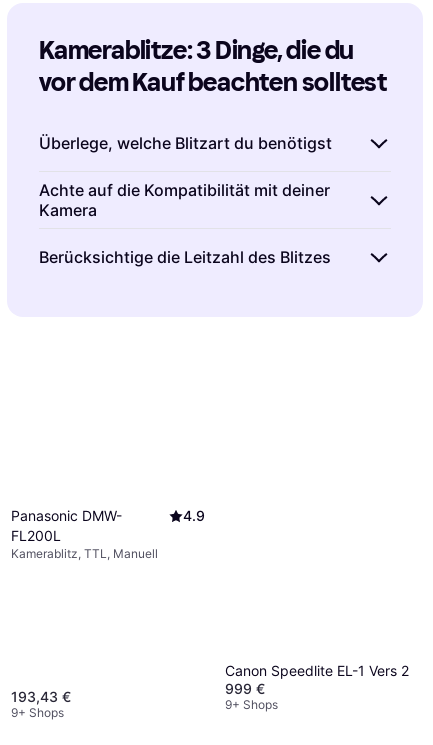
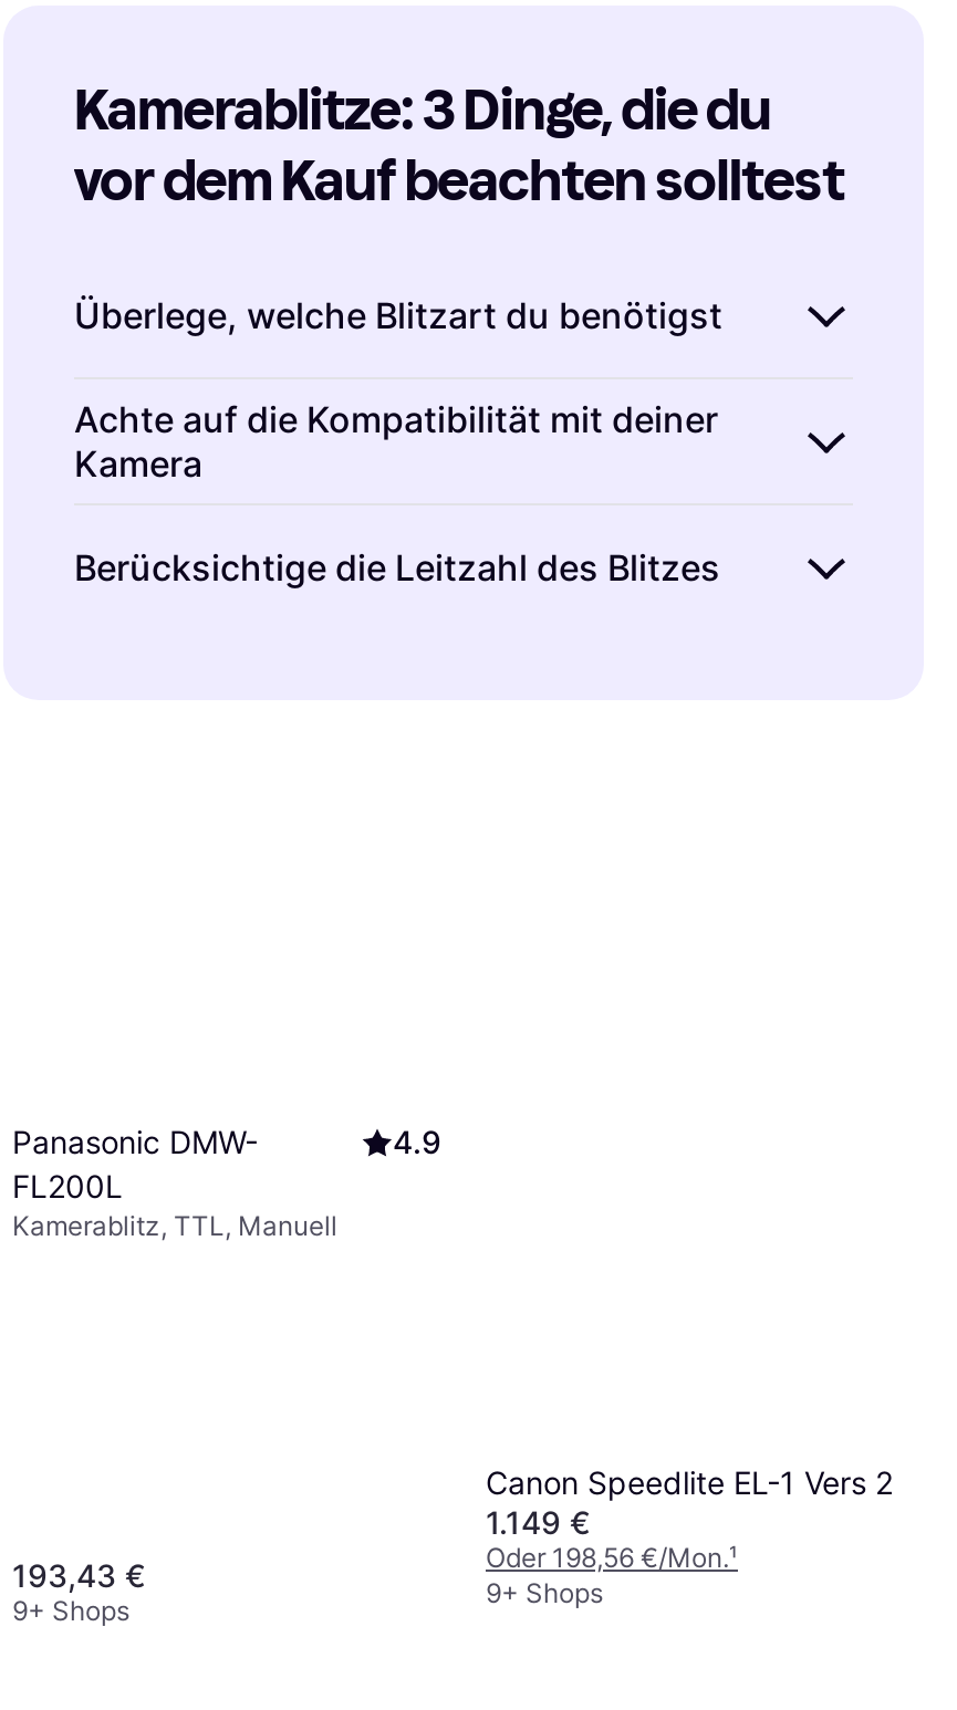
[225,680,265,697] 999 € -> [486,1504,738,1575] 1.149 € | Oder 198,56 €/Mon.¹

